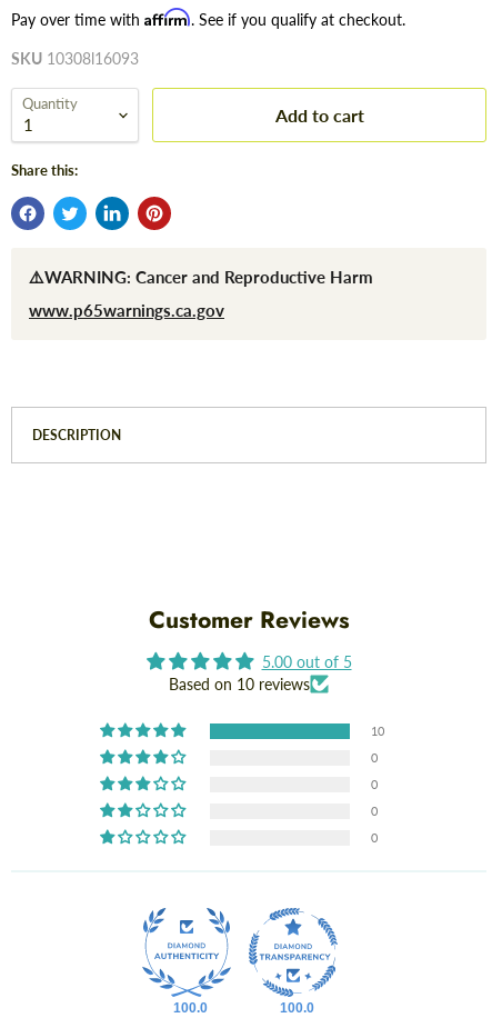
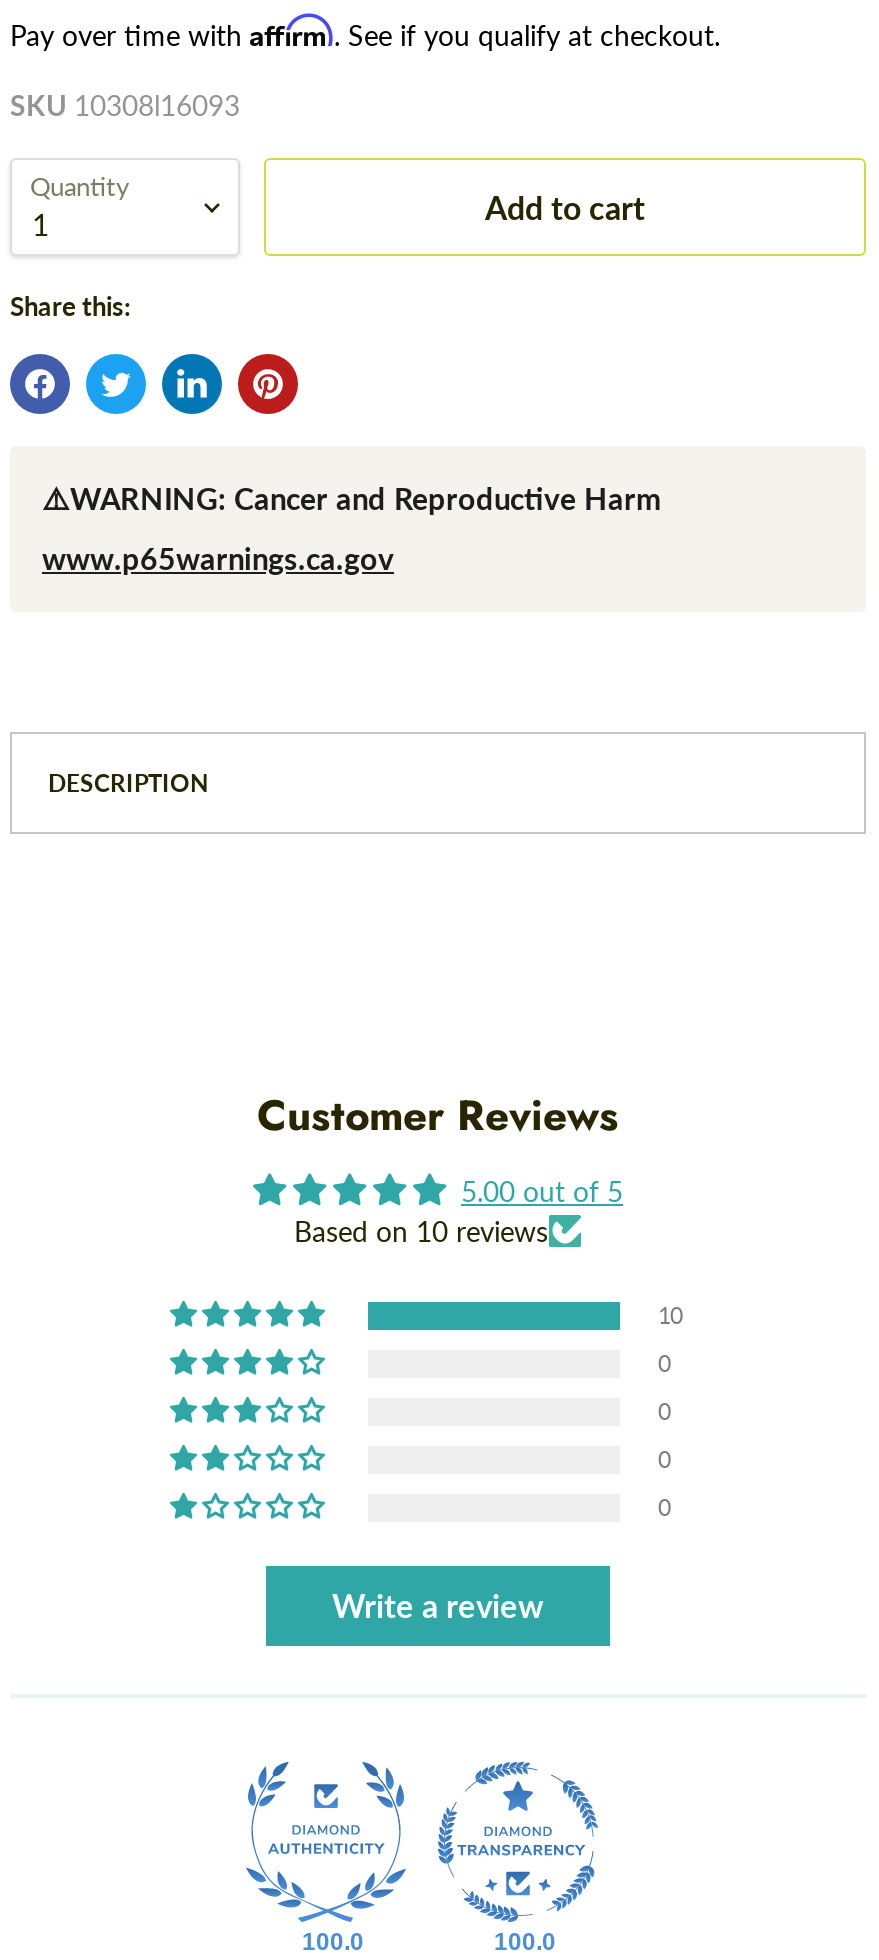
none -> [332,1586,544,1624] Write a review

